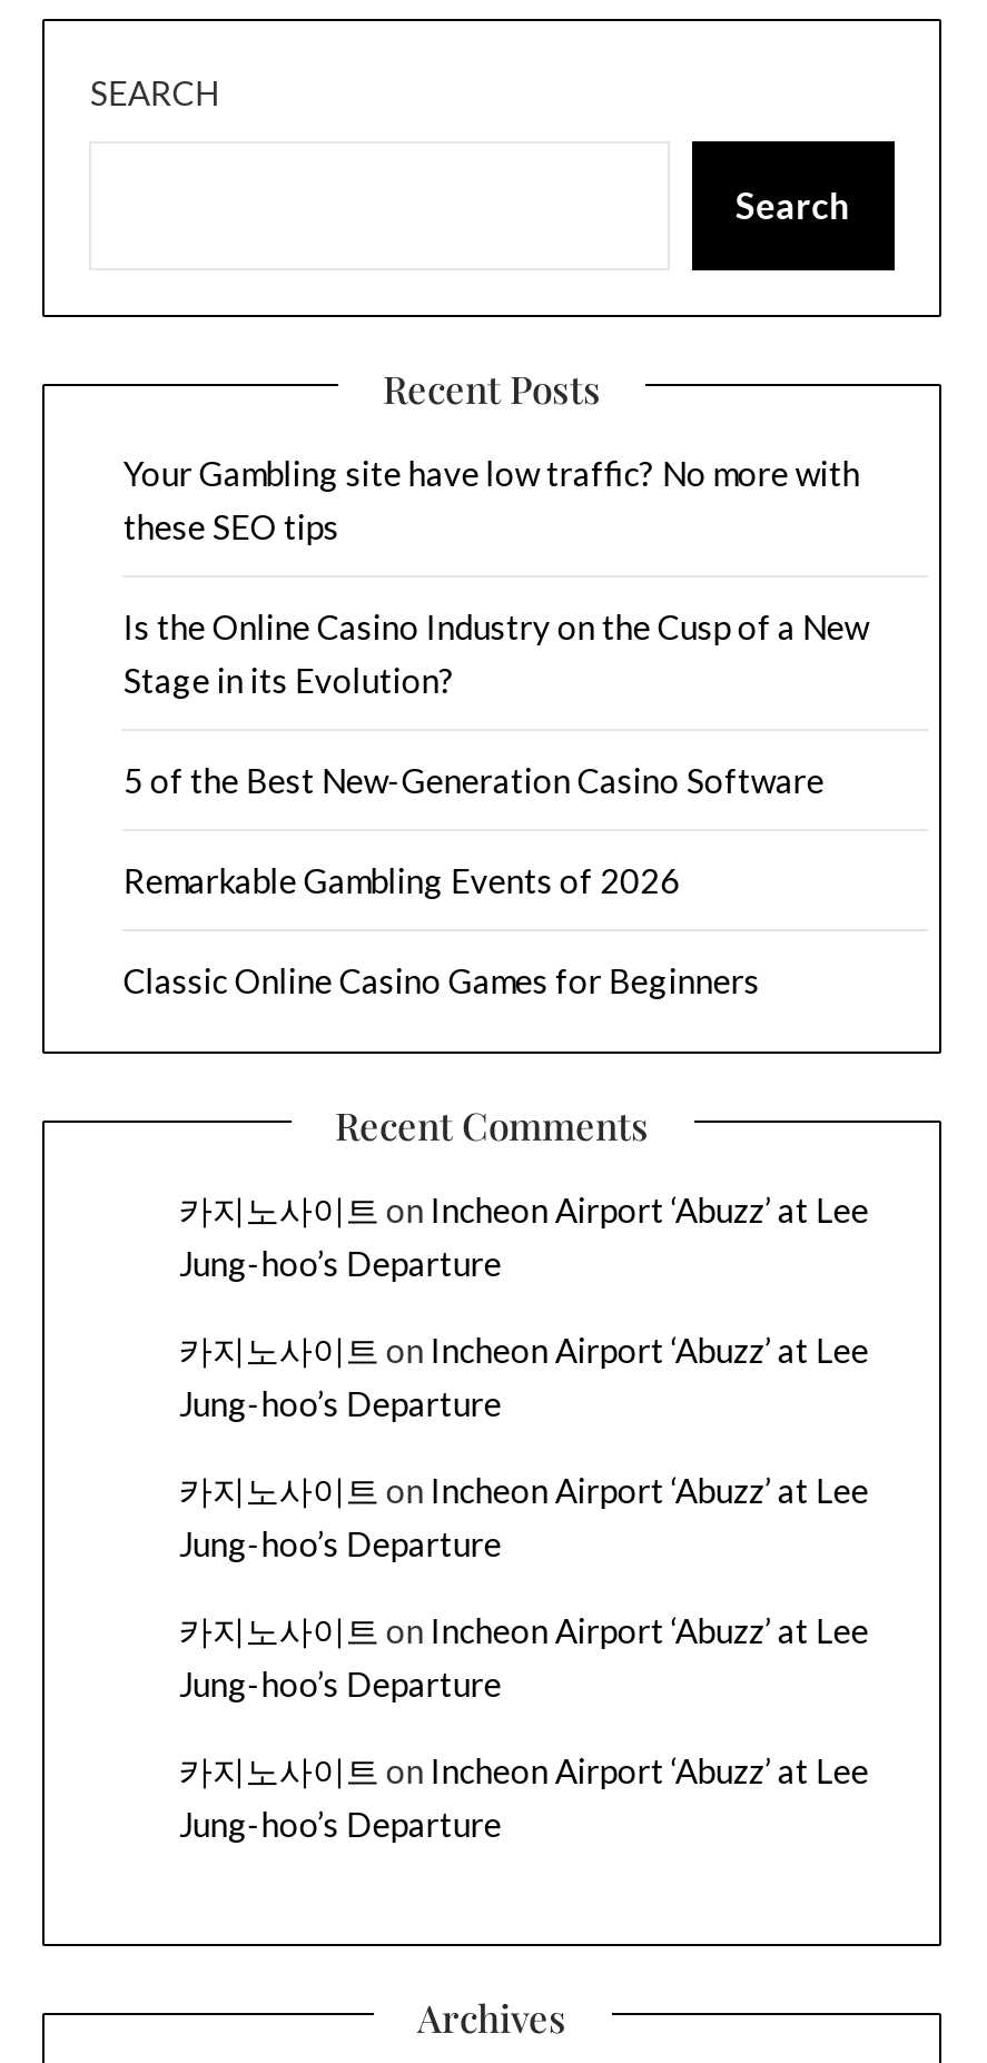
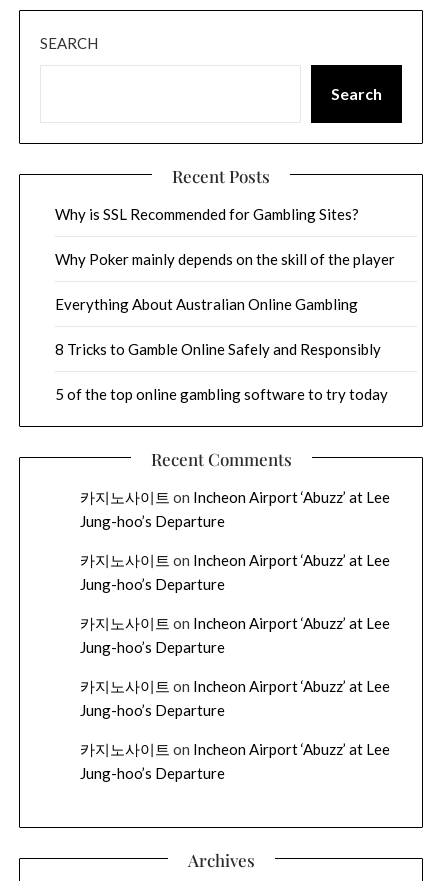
[123,452,860,545] Your Gambling site have low traffic? No more with | these SEO tips -> [55,204,359,222] Why is SSL Recommended for Gambling Sites?
[123,605,869,699] Is the Online Casino Industry on the Cusp of a New | Stage in its Evolution? -> [55,249,395,267] Why Poker mainly depends on the skill of the player
[123,759,824,799] 5 of the Best New-Generation Casino Software -> [55,294,358,312] Everything About Australian Online Gambling
[123,859,680,899] Remarkable Gambling Events of 2026 -> [55,339,381,357] 8 Tricks to Gamble Online Safely and Responsibly
[123,959,760,999] Classic Online Casino Games for Beginners -> [55,384,388,402] 5 of the top online gambling software to try today

